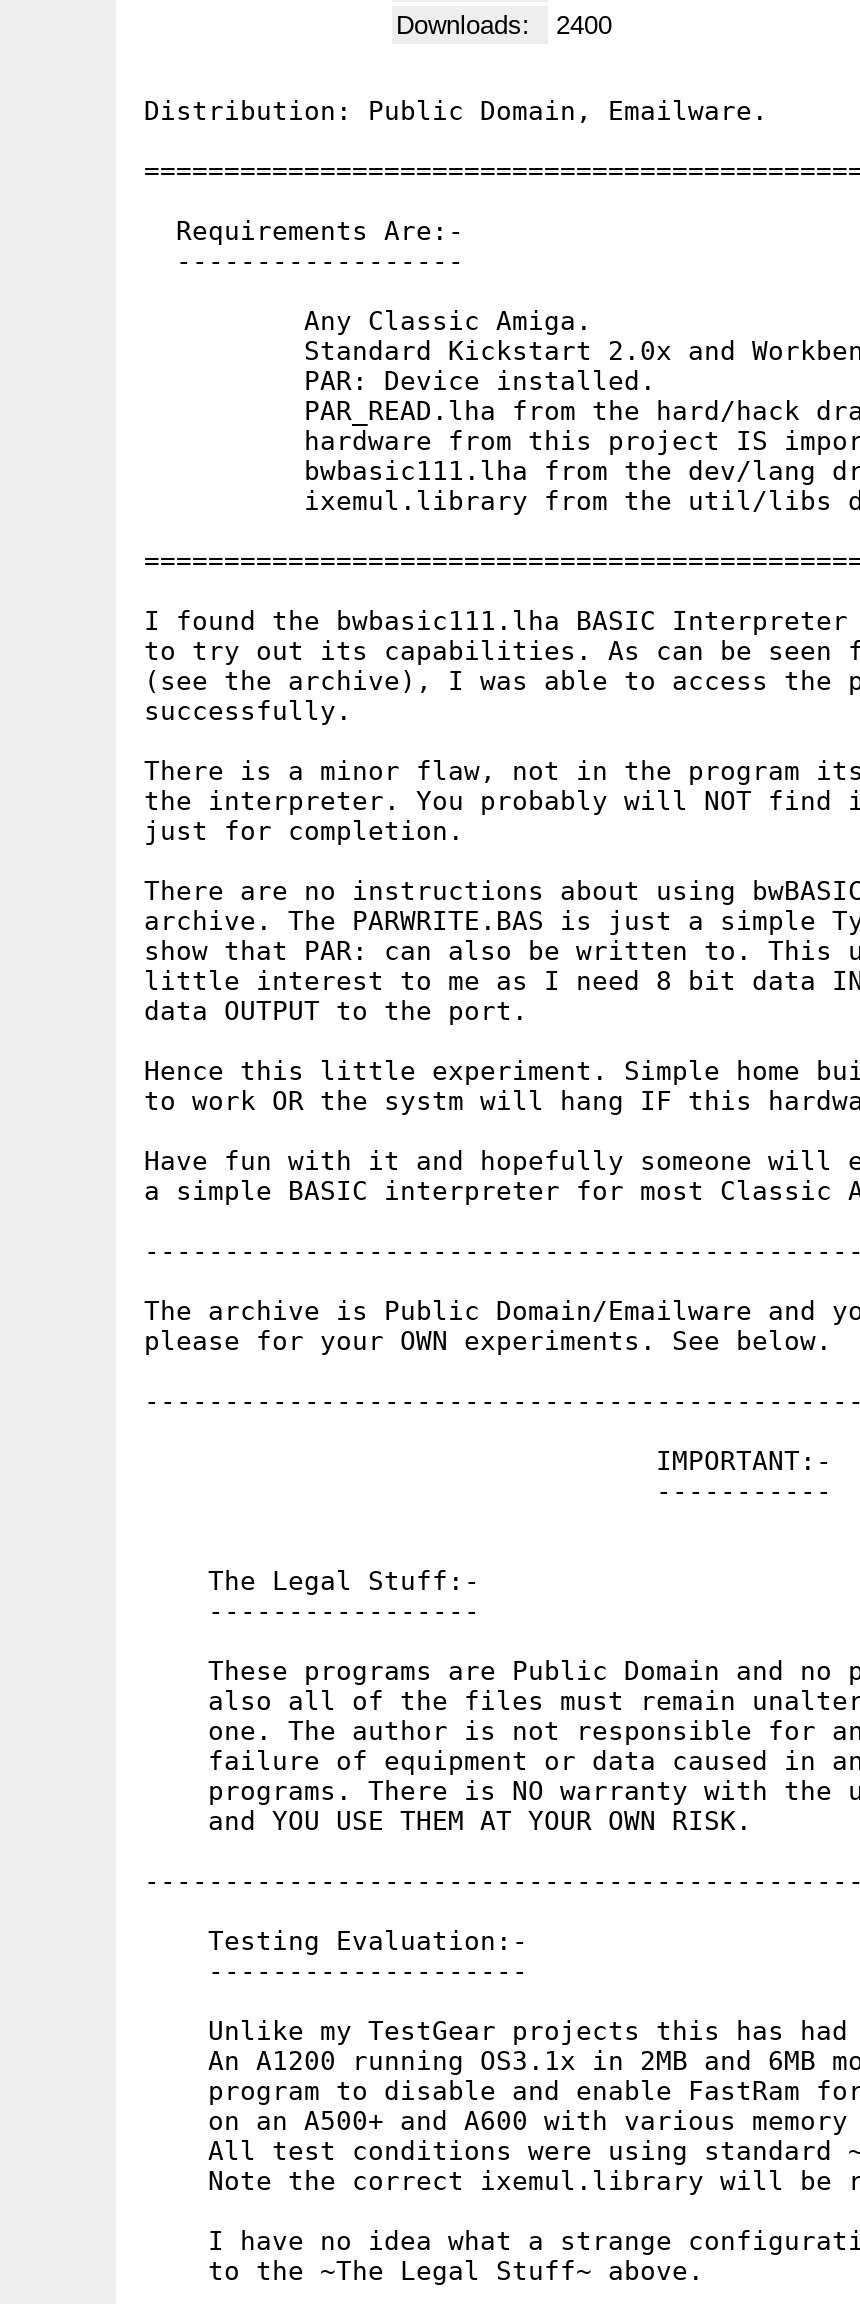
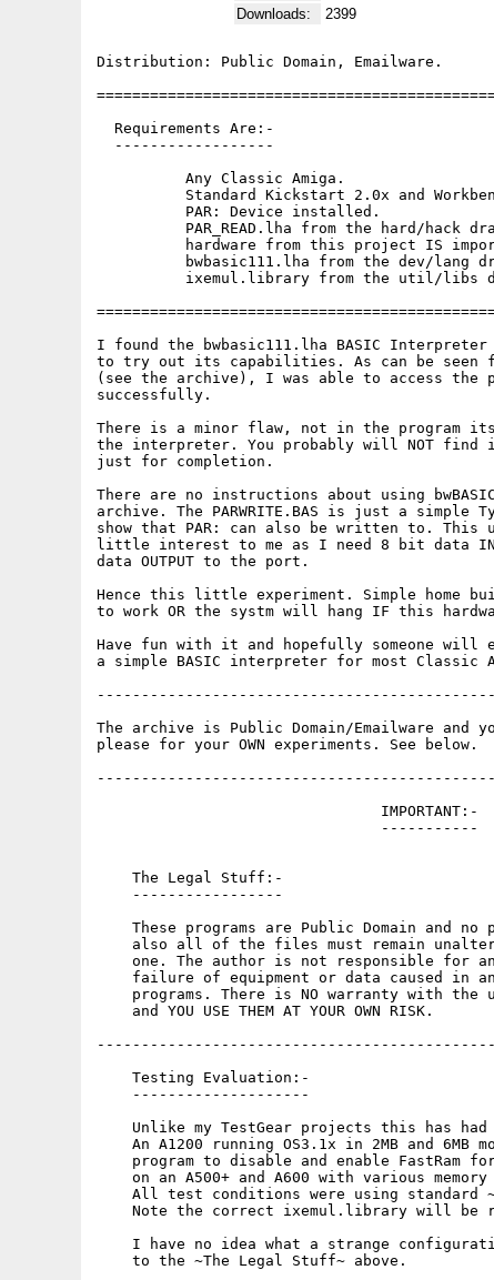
[396,10,612,40] Downloads: 2400 -> [236,6,356,22] Downloads: 2399

